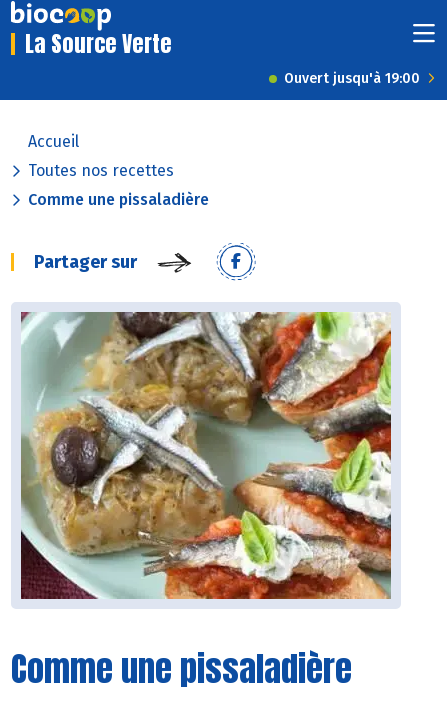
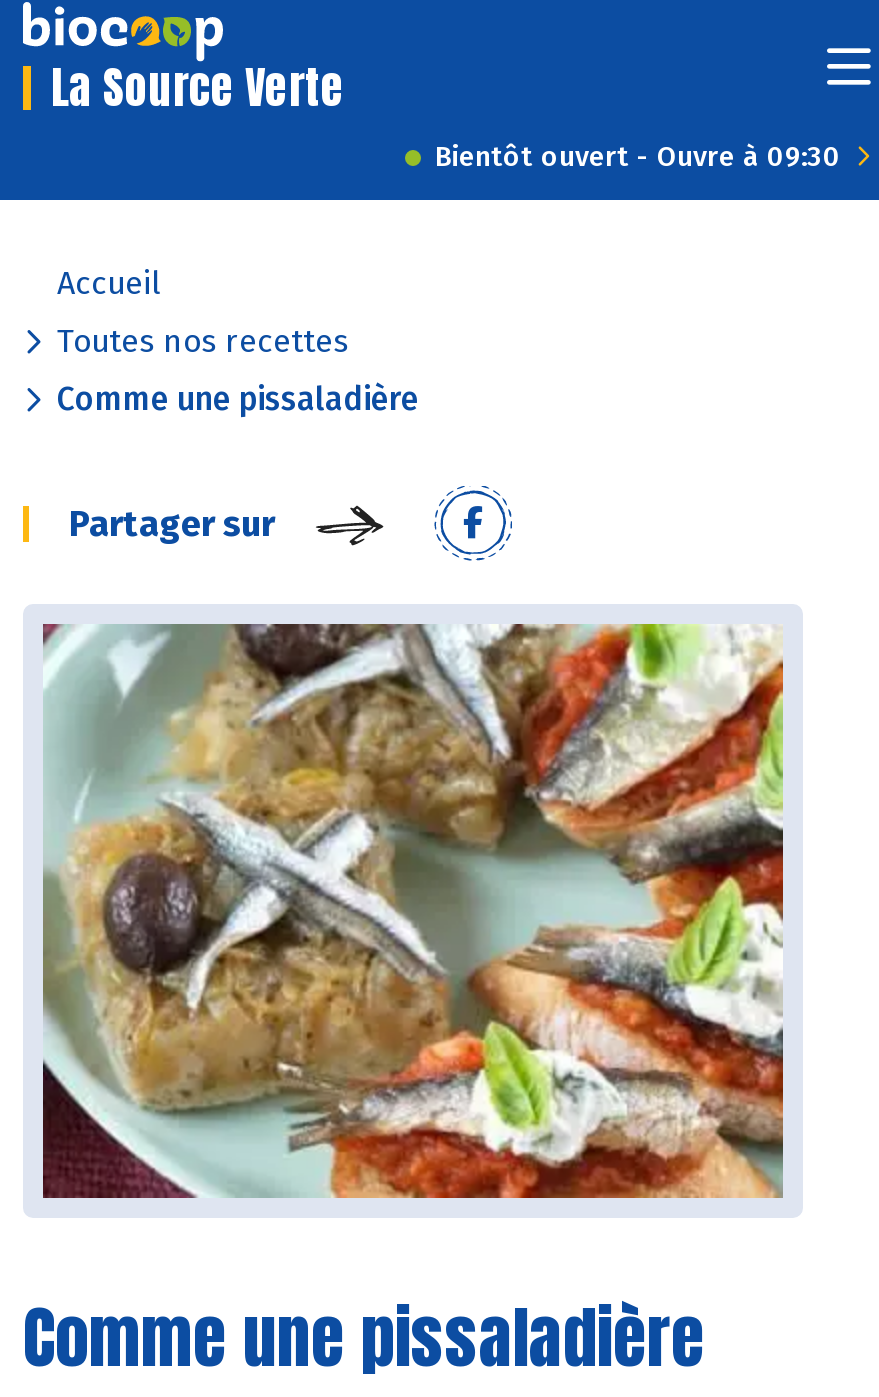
[284,70,420,87] Ouvert jusqu'à 19:00 -> [435,140,841,174] Bientôt ouvert - Ouvre à 09:30

